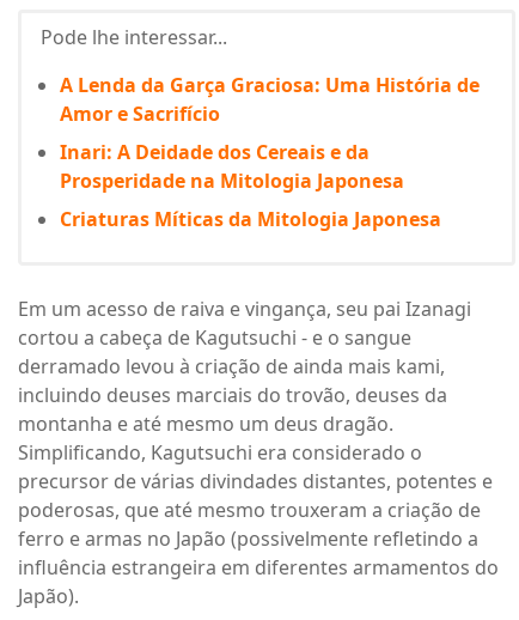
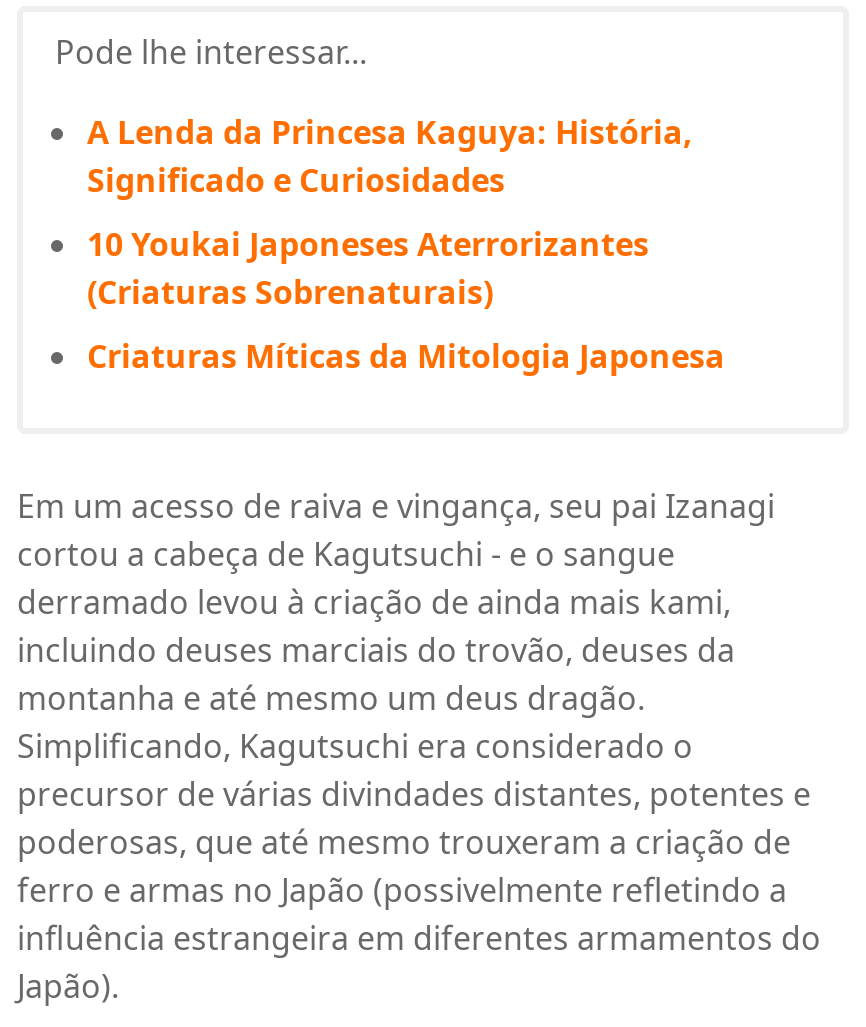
[60,72,480,127] A Lenda da Garça Graciosa: Uma História de | Amor e Sacrifício -> [87,110,693,202] A Lenda da Princesa Kaguya: História, | Significado e Curiosidades
[60,139,404,194] Inari: A Deidade dos Cereais e da | Prosperidade na Mitologia Japonesa -> [87,222,649,314] 10 Youkai Japoneses Aterrorizantes | (Criaturas Sobrenaturais)

